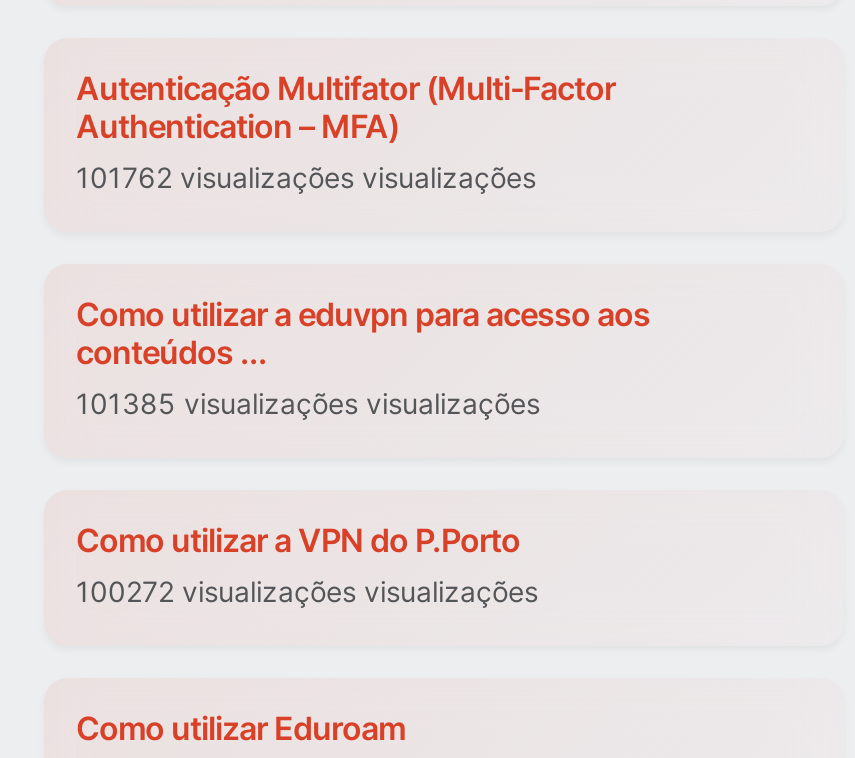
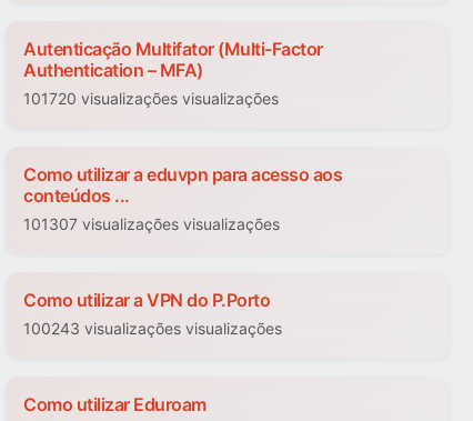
[76,161,536,195] 101762 visualizações visualizações -> [23,89,279,108] 101720 visualizações visualizações
[76,387,540,421] 101385 visualizações visualizações -> [23,215,280,234] 101307 visualizações visualizações
[76,575,538,609] 100272 visualizações visualizações -> [23,319,282,338] 100243 visualizações visualizações

